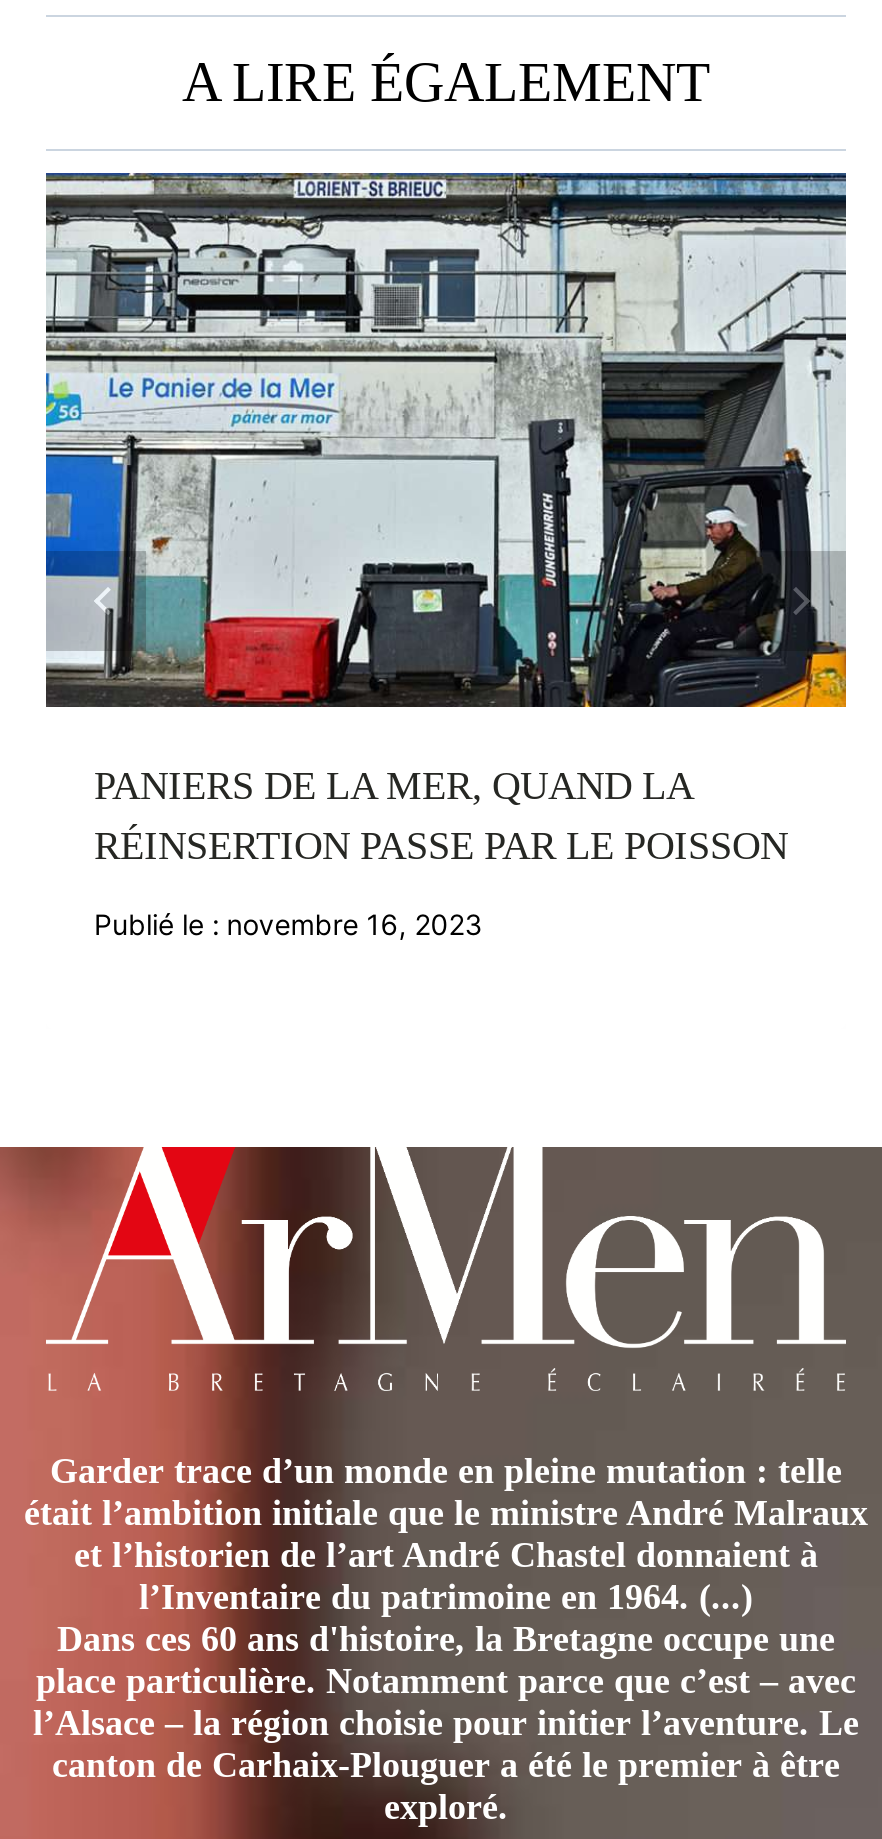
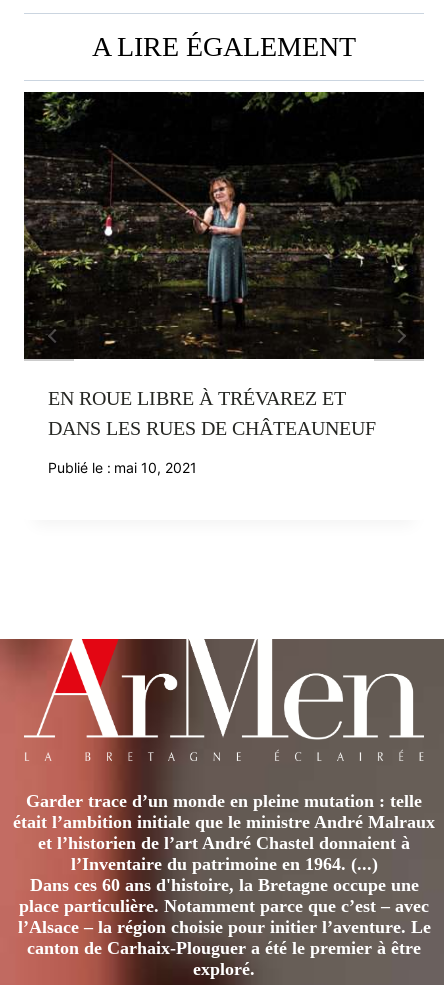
[44,171,848,867] [image] | PANIERS DE LA MER, QUAND LA | RÉINSERTION PASSE PAR LE POISSON -> [23,91,425,439] [image] | EN ROUE LIBRE À TRÉVAREZ ET | DANS LES RUES DE CHÂTEAUNEUF
[94,907,482,941] Publié le : novembre 16, 2023 -> [48,459,197,476] Publié le : mai 10, 2021

